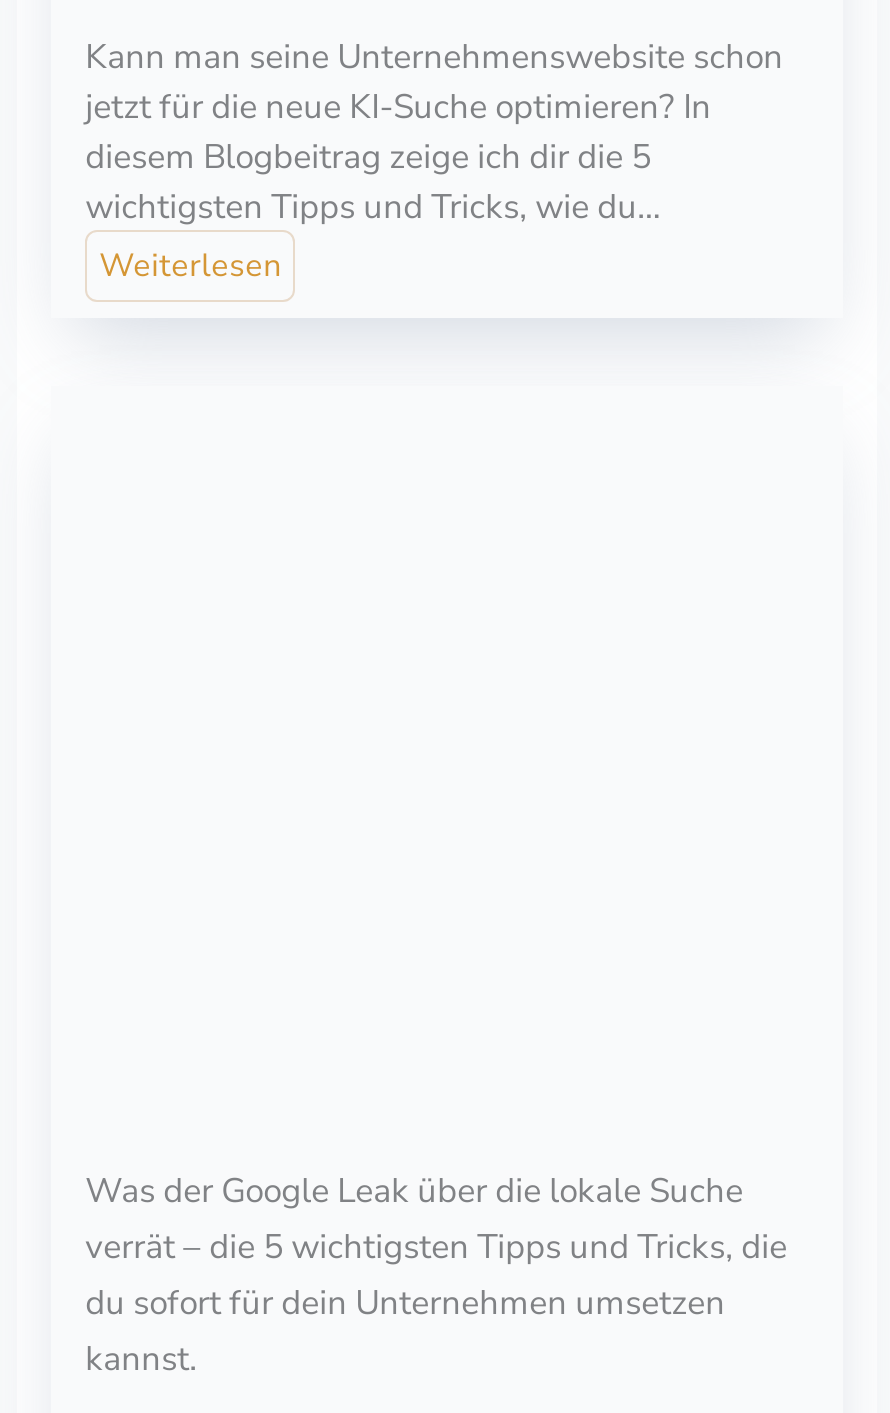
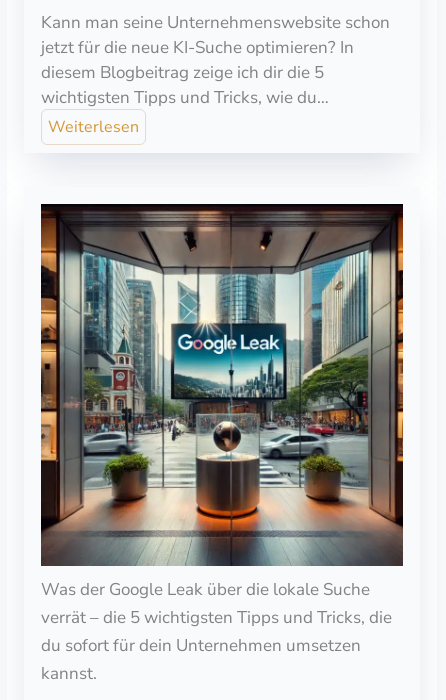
none -> [40,203,404,567] [image]

